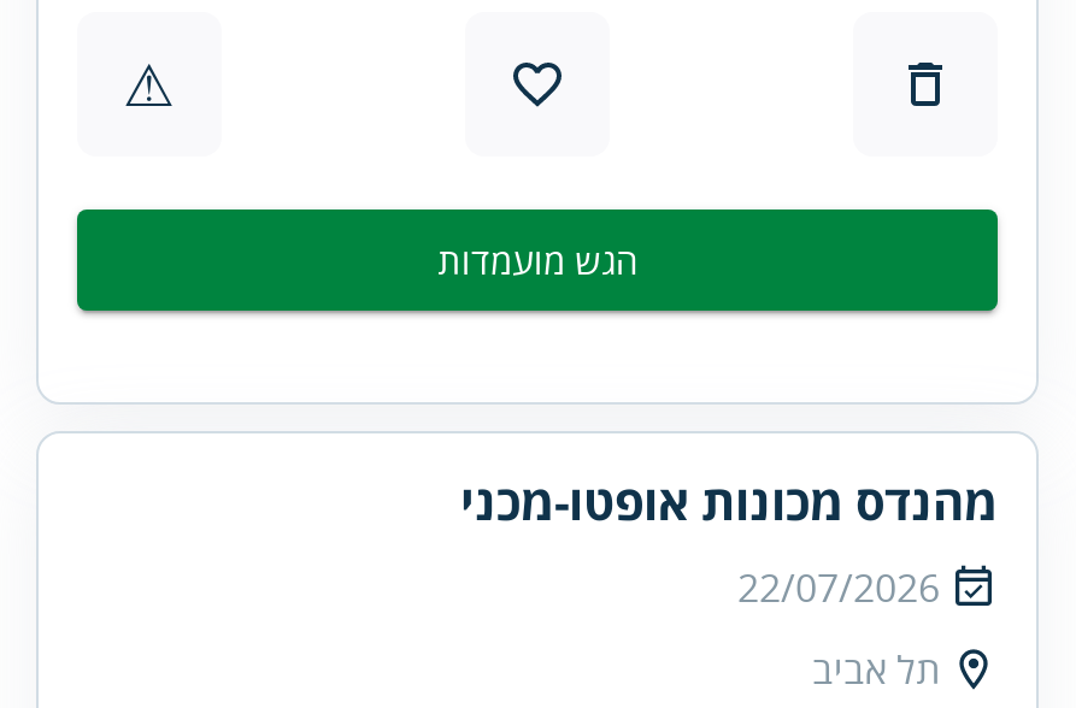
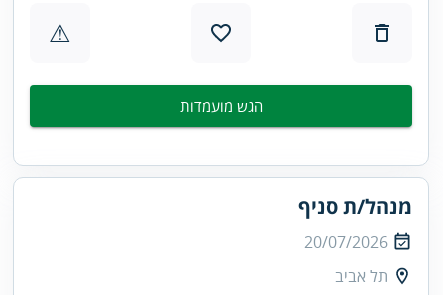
[460,469,998,613] מהנדס מכונות אופטו-מכני | 22/07/2026 -> [298,193,412,253] מנהל/ת סניף | 20/07/2026

